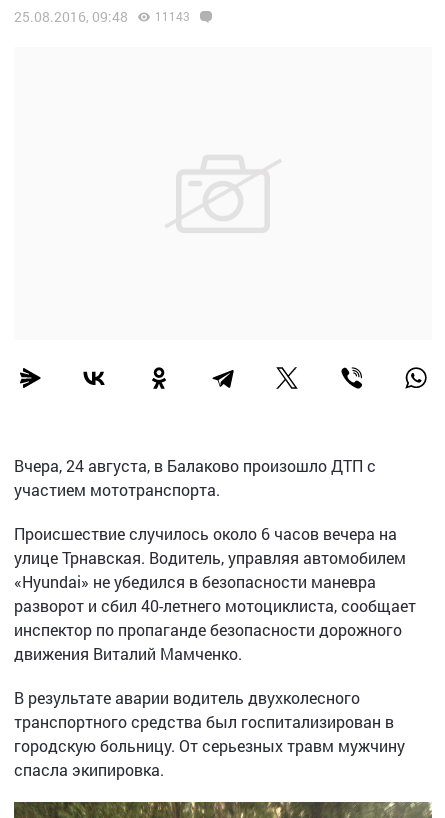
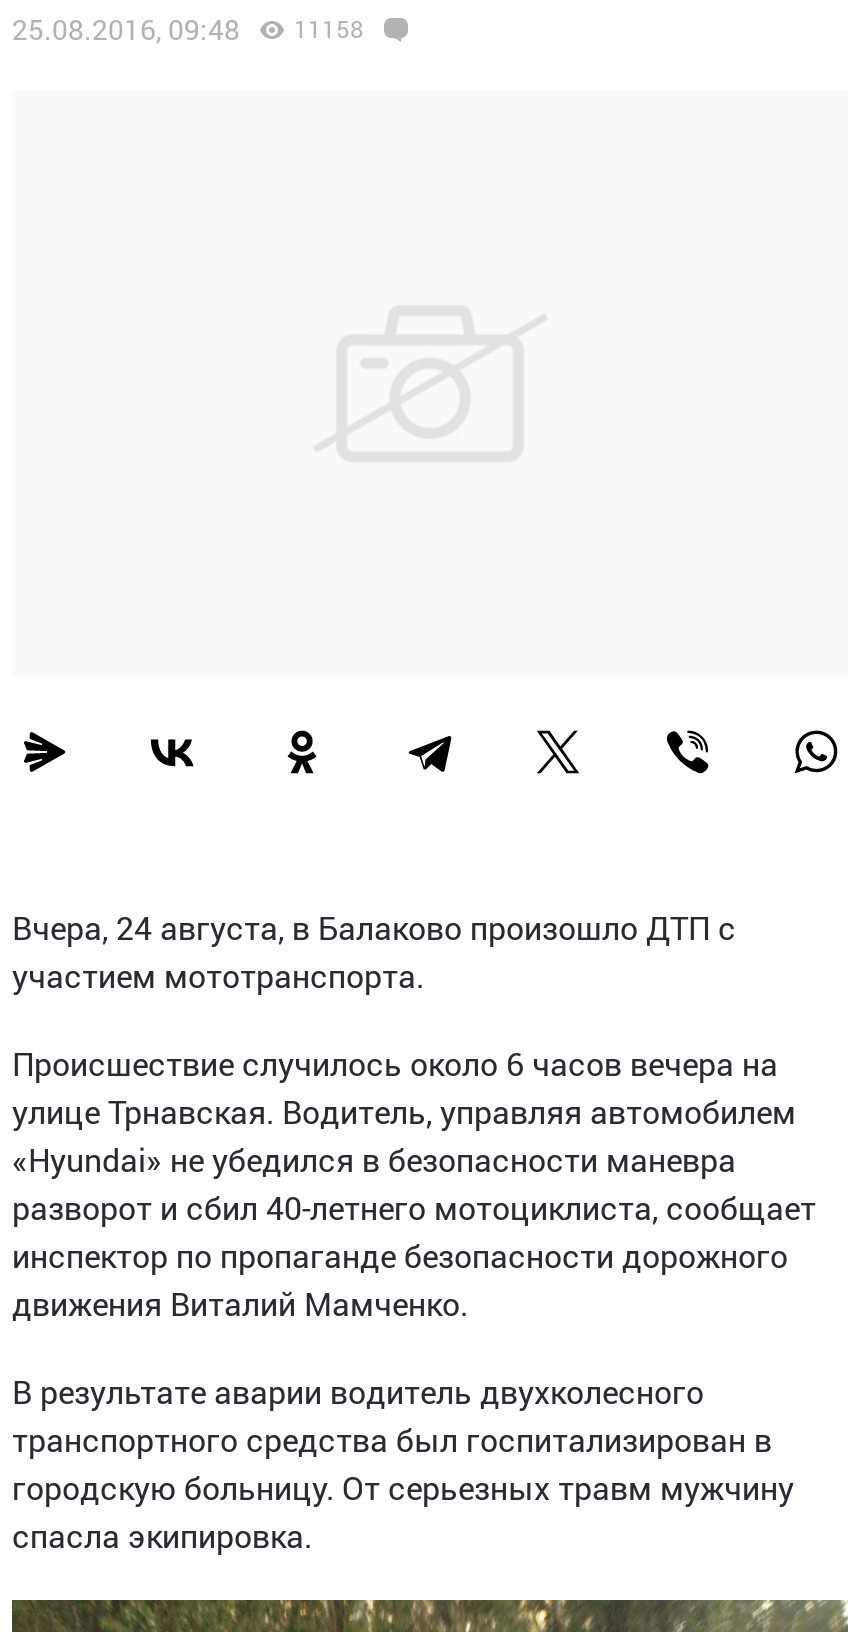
[14,7,190,26] 25.08.2016, 09:48 11143 -> [12,10,364,48] 25.08.2016, 09:48 11158

